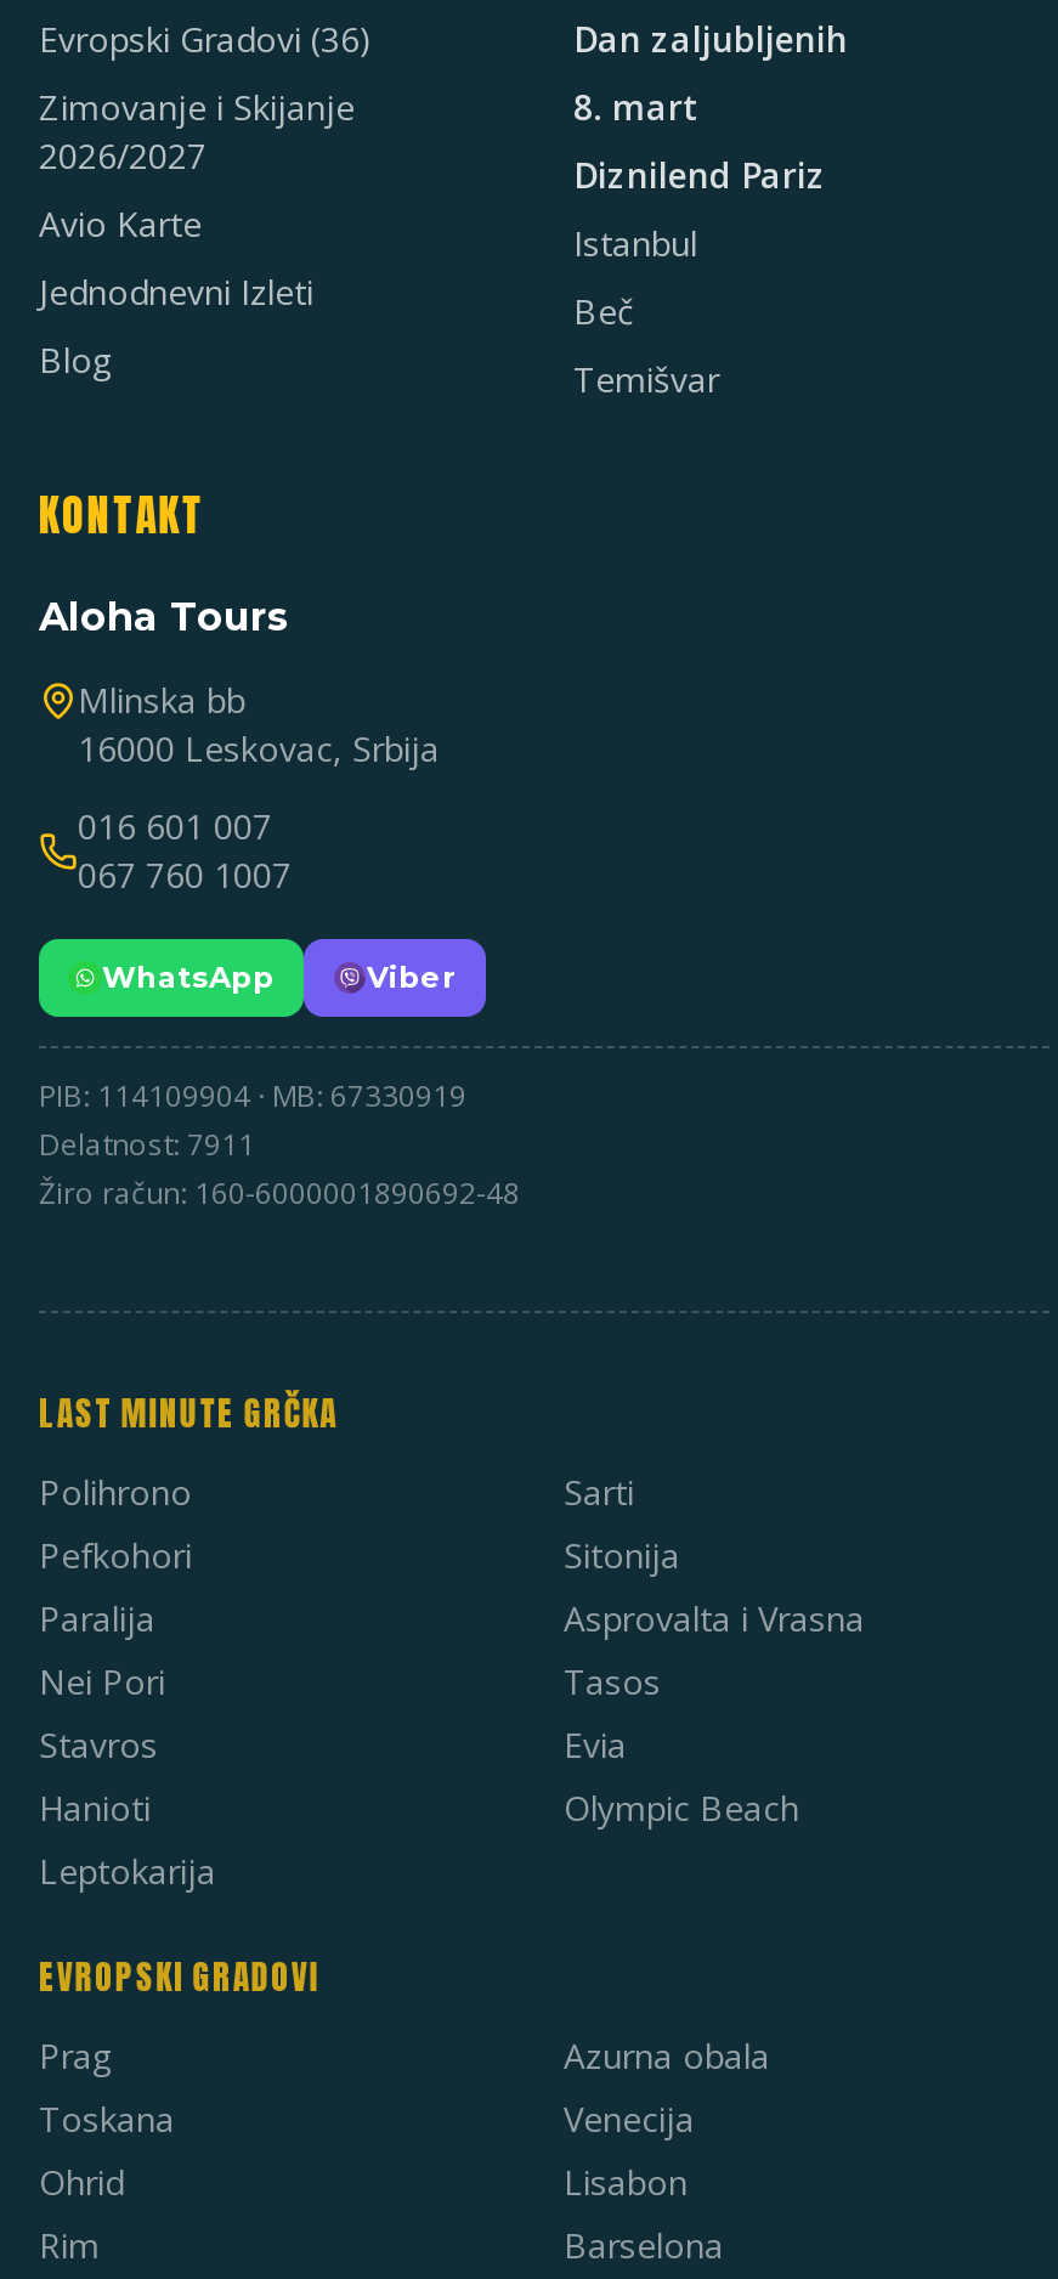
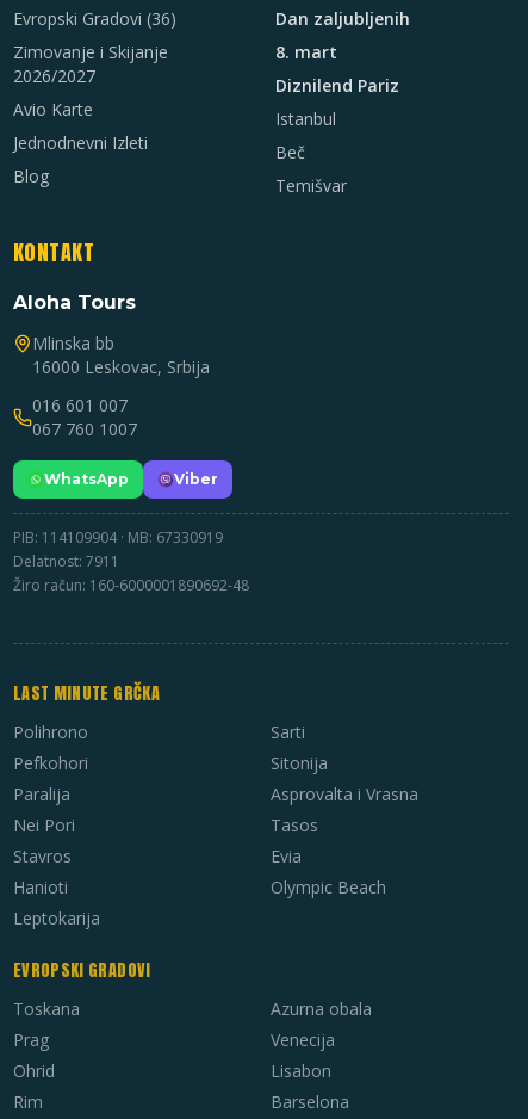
moved [39,2032,112,2078] -> [13,1029,49,1051]: Prag
moved [39,2095,175,2141] -> [13,998,80,1020]: Toskana

